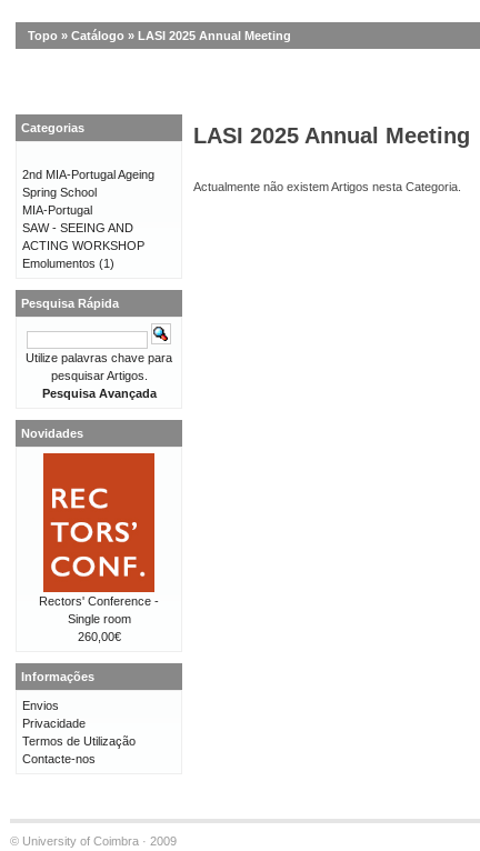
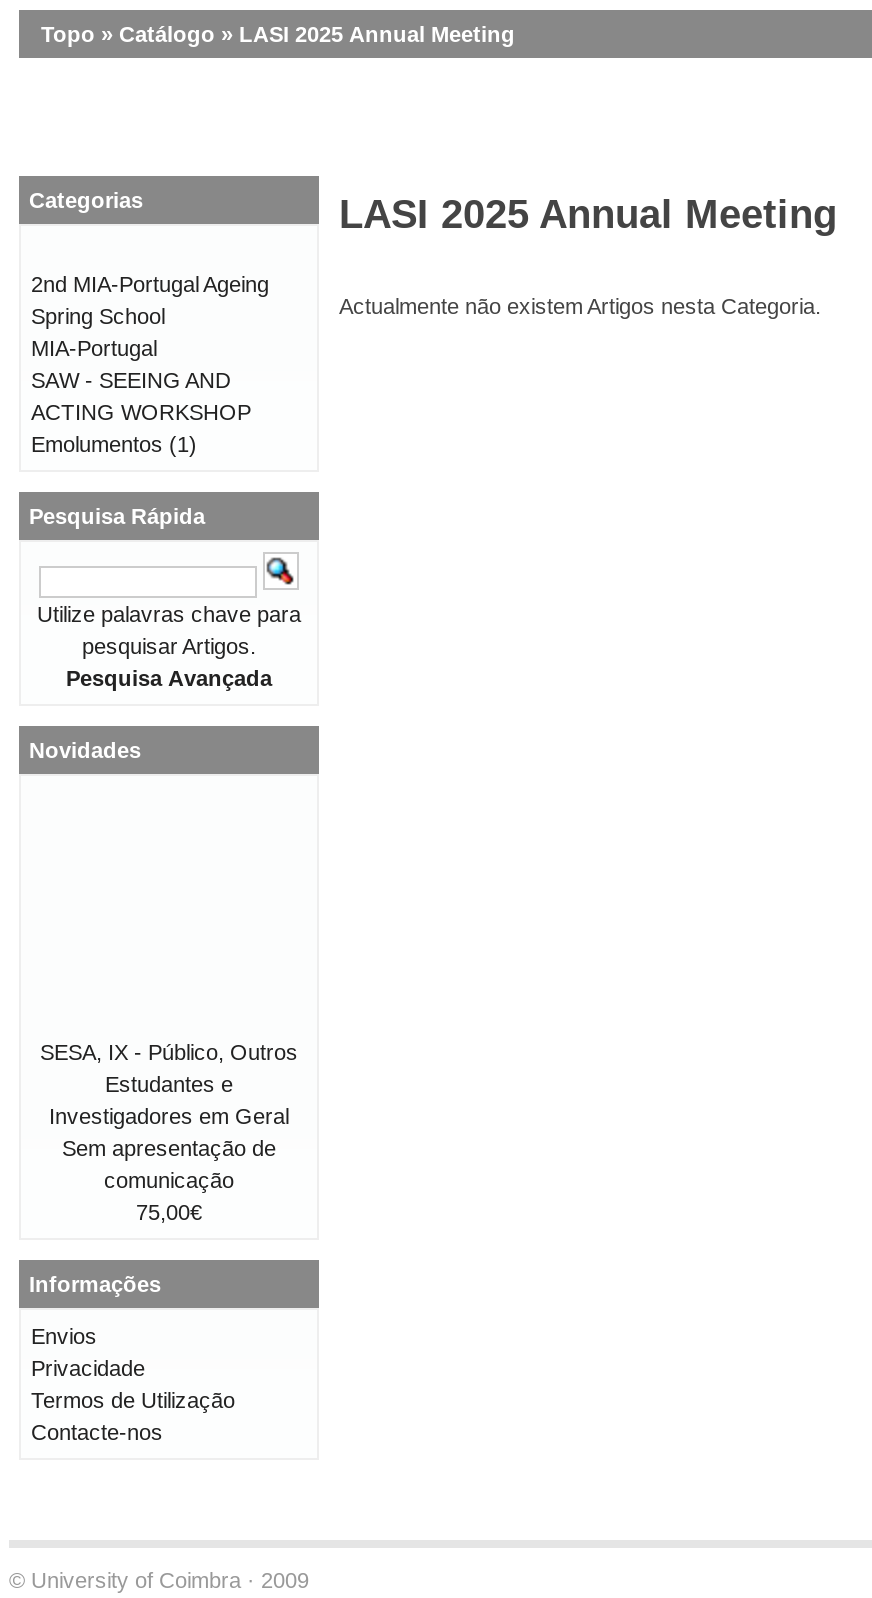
[42,452,156,533] [image] -> none
[39,594,159,643] Rectors' Conference - | Single room | 260,00€ -> [40,1040,298,1224] SESA, IX - Público, Outros | Estudantes e | Investigadores em Geral | Sem apresentação de | comunicação | 75,00€

